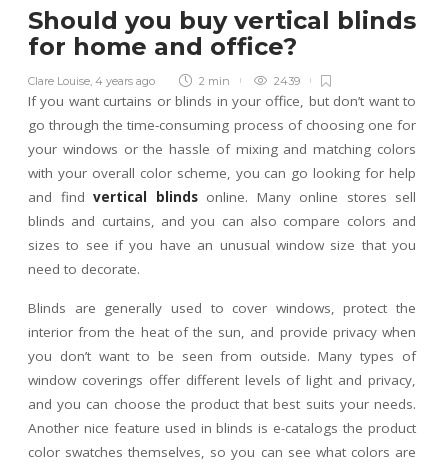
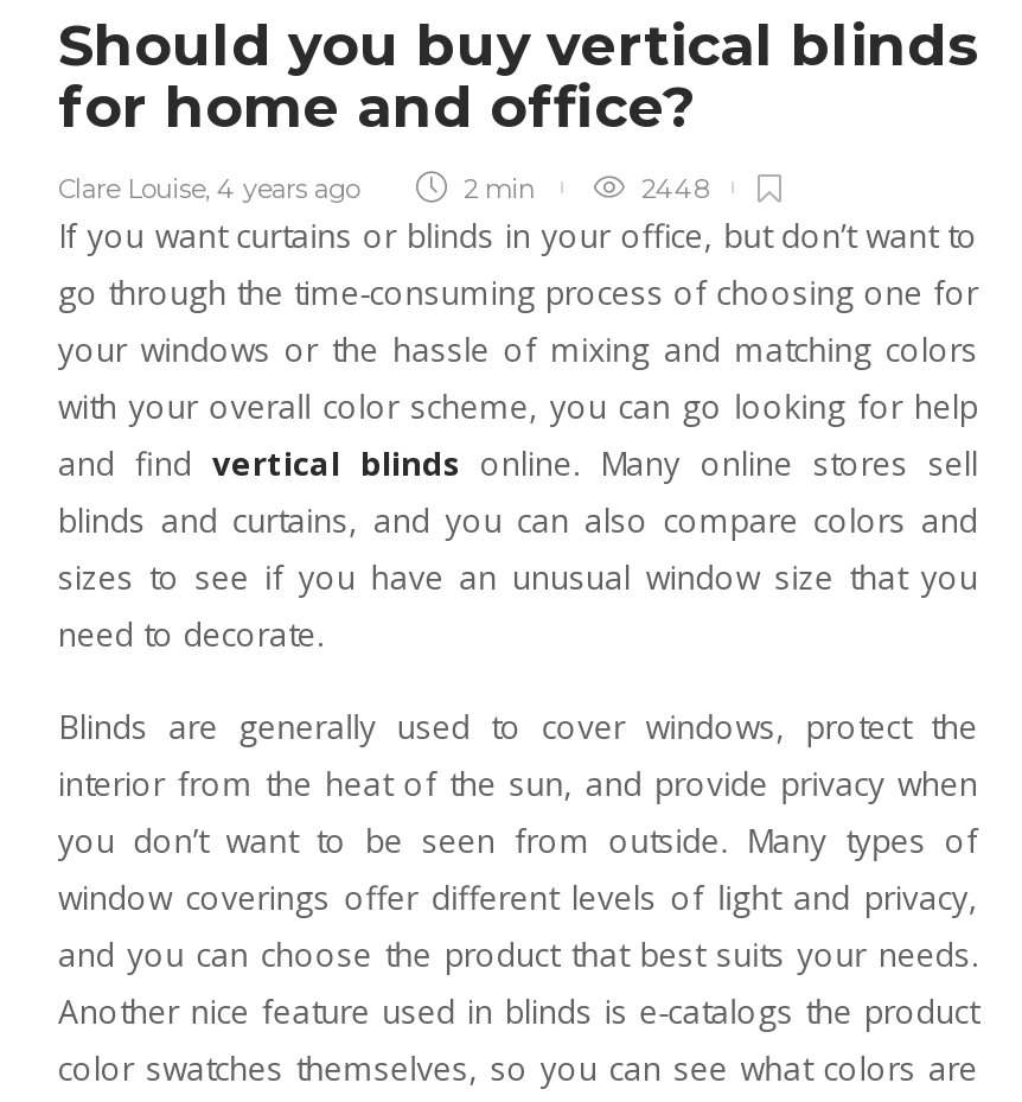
[271,74,300,88] 2439 -> [634,173,708,206] 2448

